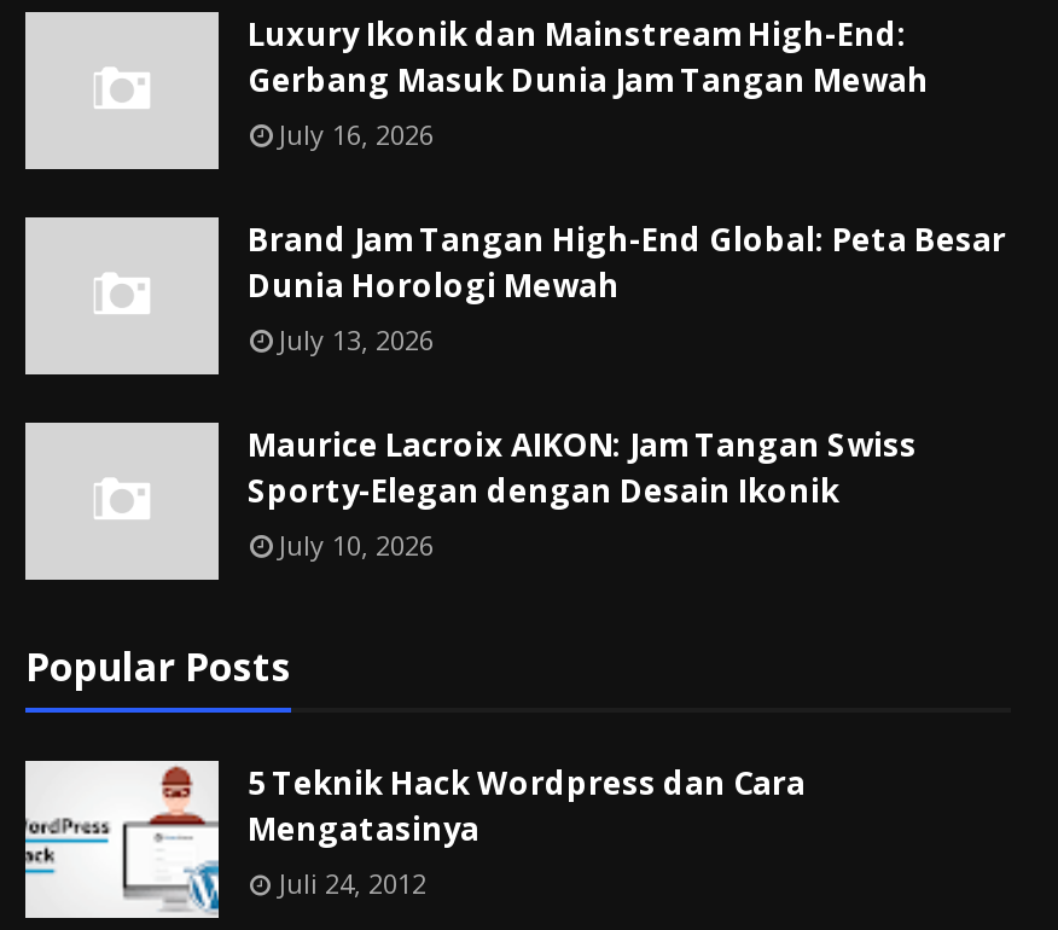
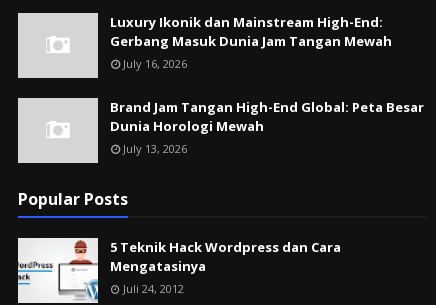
[248,423,917,563] Maurice Lacroix AIKON: Jam Tangan Swiss | Sporty-Elegan dengan Desain Ikonik | July 10, 2026 -> none

